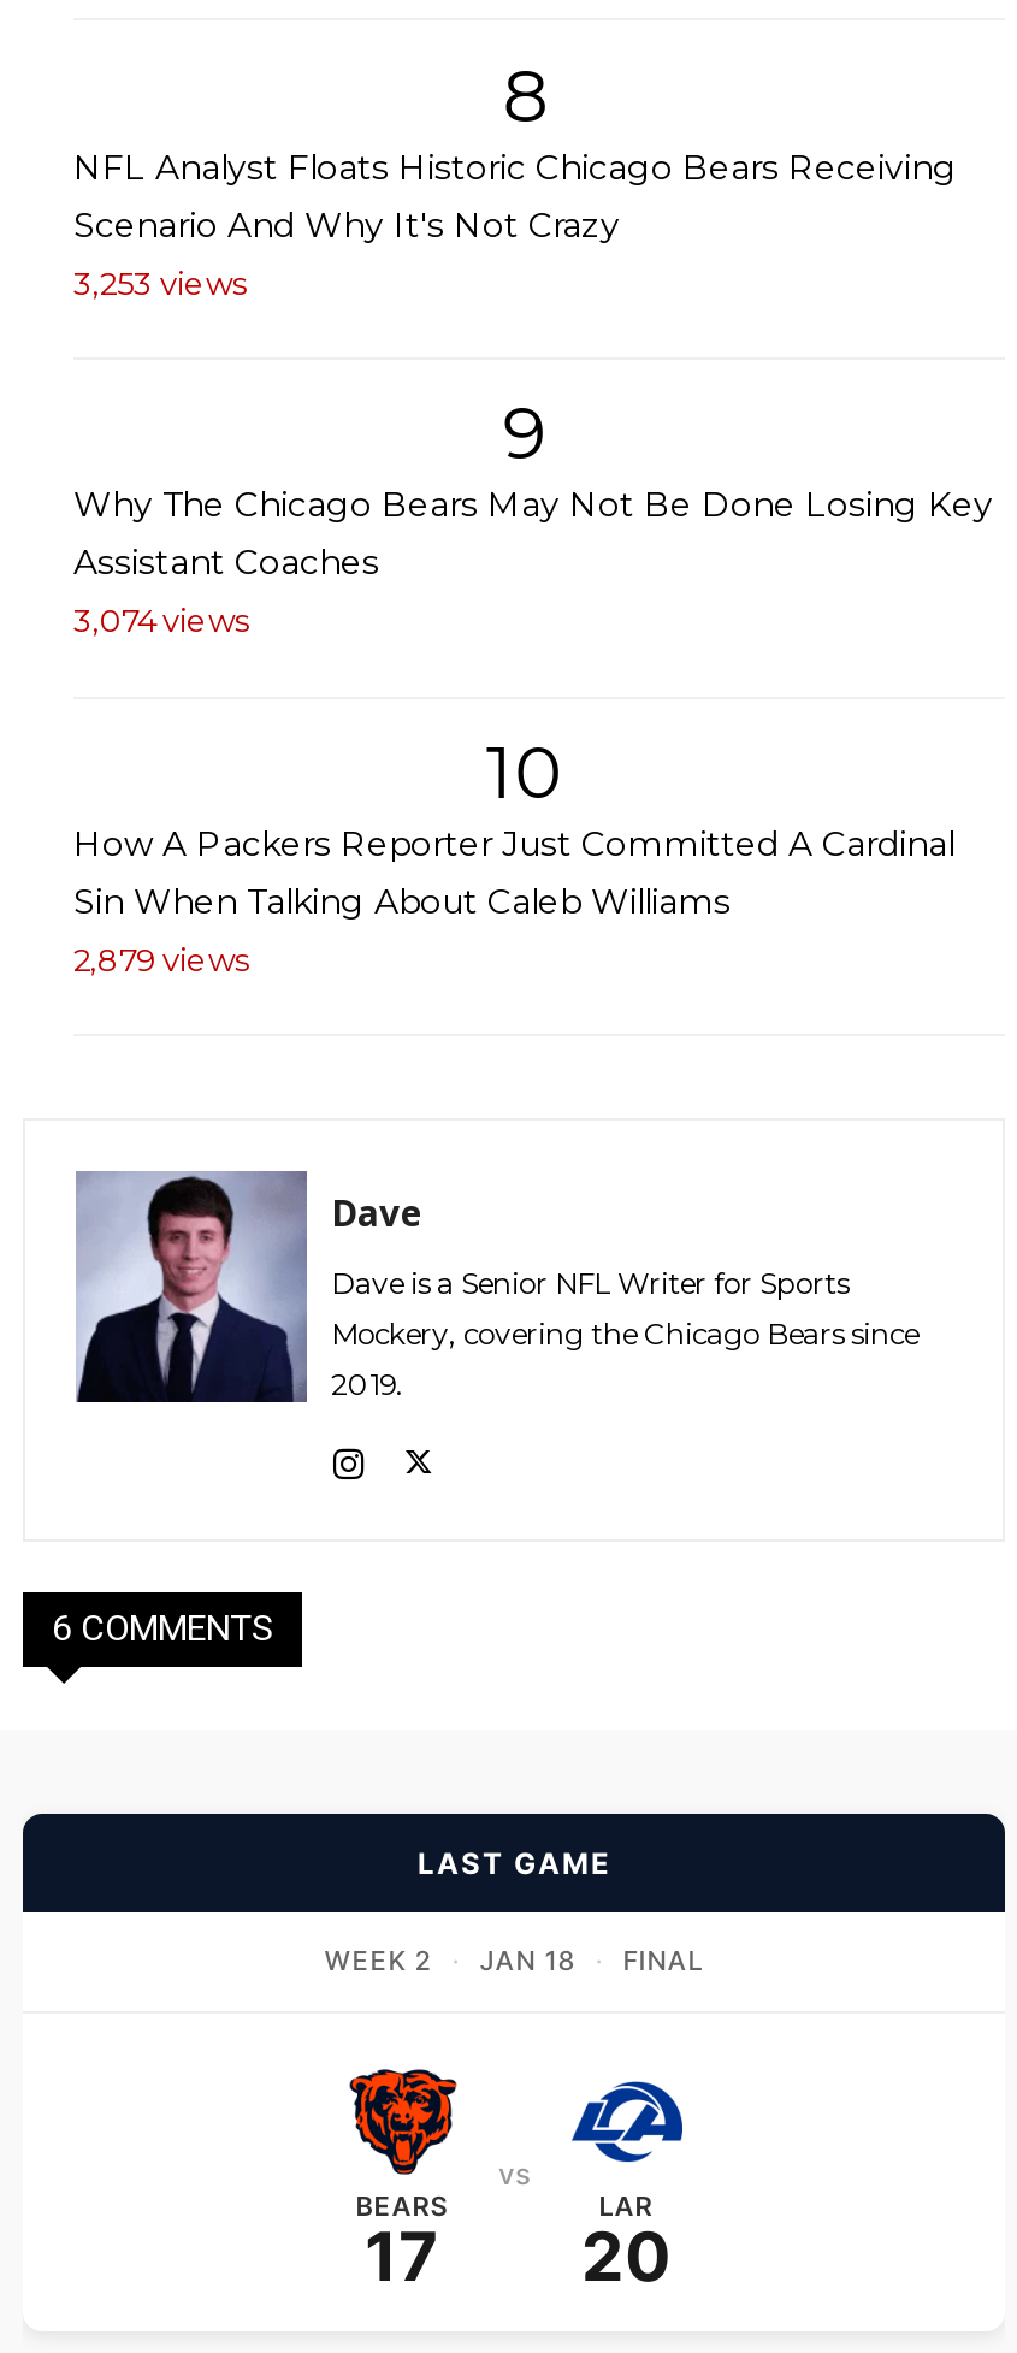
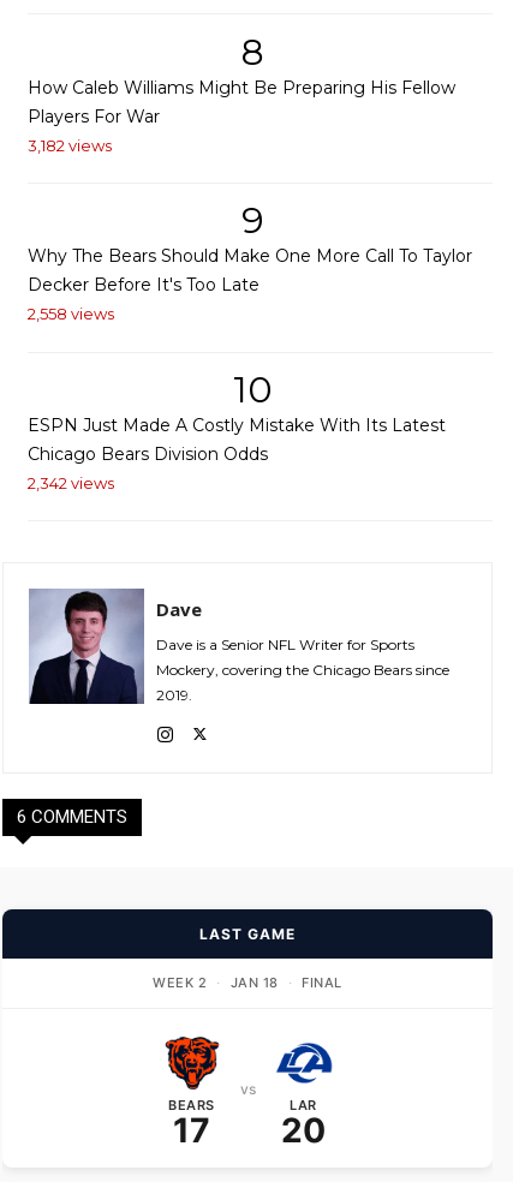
[73,145,957,301] NFL Analyst Floats Historic Chicago Bears Receiving | Scenario And Why It's Not Crazy | 3,253 views -> [28,77,455,155] How Caleb Williams Might Be Preparing His Fellow | Players For War | 3,182 views
[73,484,993,640] Why The Chicago Bears May Not Be Done Losing Key | Assistant Coaches | 3,074 views -> [28,246,472,324] Why The Bears Should Make One More Call To Taylor | Decker Before It's Too Late | 2,558 views
[73,822,954,979] How A Packers Reporter Just Committed A Cardinal | Sin When Talking About Caleb Williams | 2,879 views -> [28,415,446,493] ESPN Just Made A Costly Mistake With Its Latest | Chicago Bears Division Odds | 2,342 views

